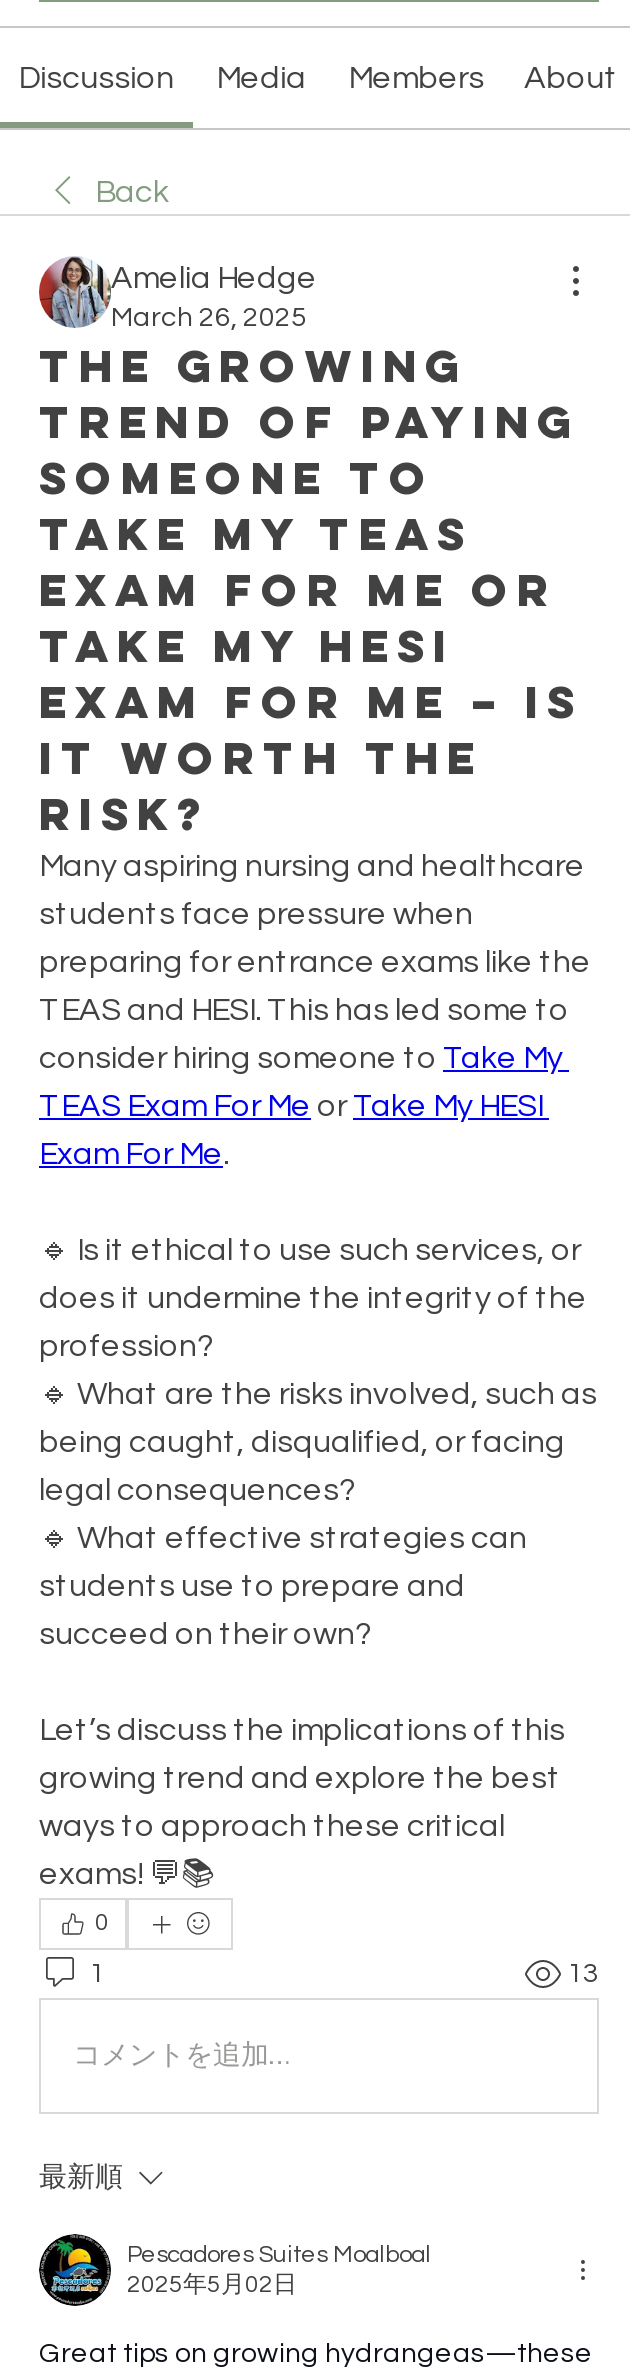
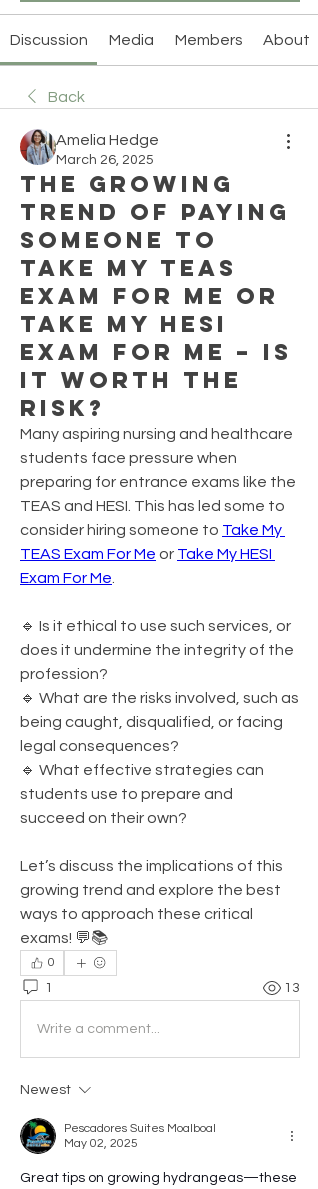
[73,2041,291,2069] コメントを追加… -> [37,1021,160,1035] Write a comment...
[39,2164,123,2192] 最新順 -> [20,1083,71,1097] Newest
[127,2272,297,2298] 2025年5月02日 -> [64,1137,138,1150] May 02, 2025

